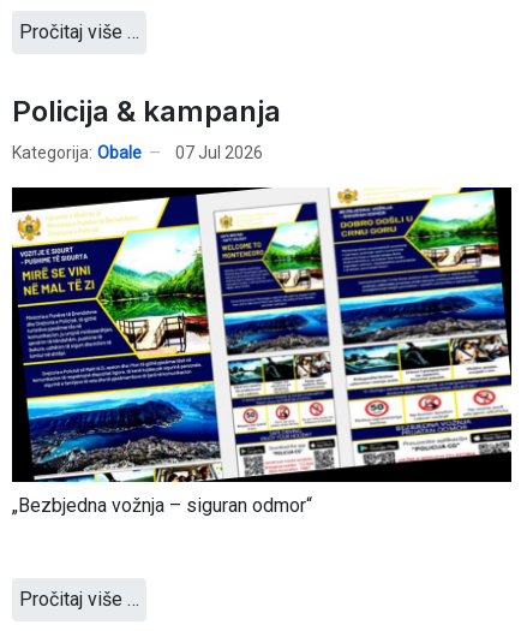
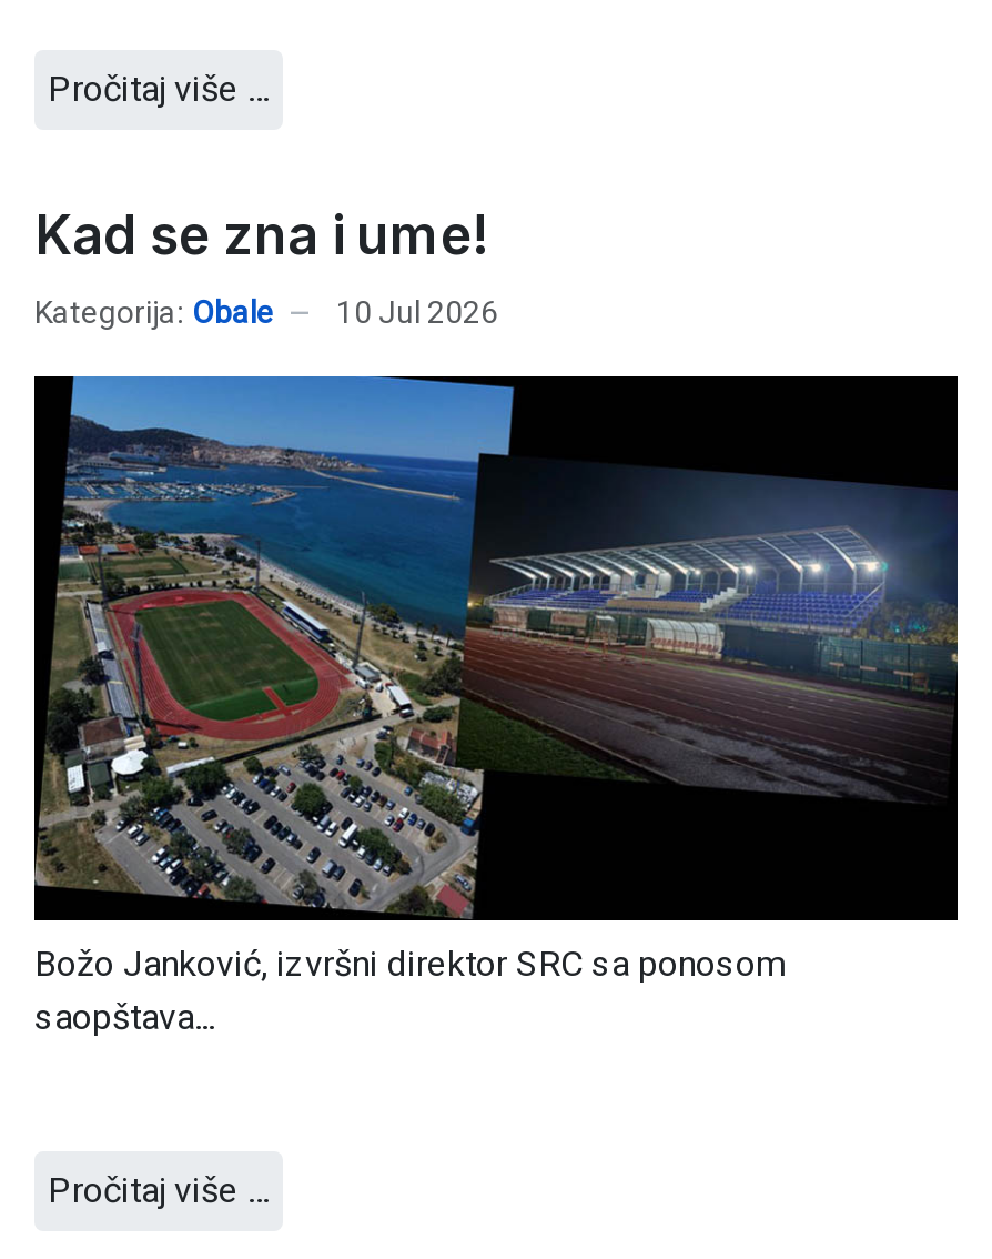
[12,94,281,128] Policija & kampanja -> [34,203,489,267] Kad se zna i ume!
[12,143,263,163] Kategorija: Obale 07 Jul 2026 -> [34,295,498,330] Kategorija: Obale 10 Jul 2026
[11,186,513,516] [image] | „Bezbjedna vožnja – siguran odmor“ -> [32,374,960,1037] [image] | Božo Janković, izvršni direktor SRC sa ponosom | saopštava...

